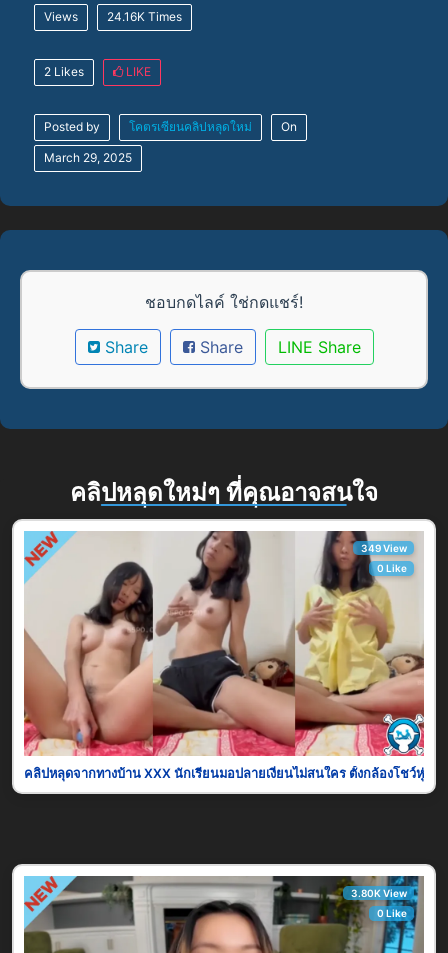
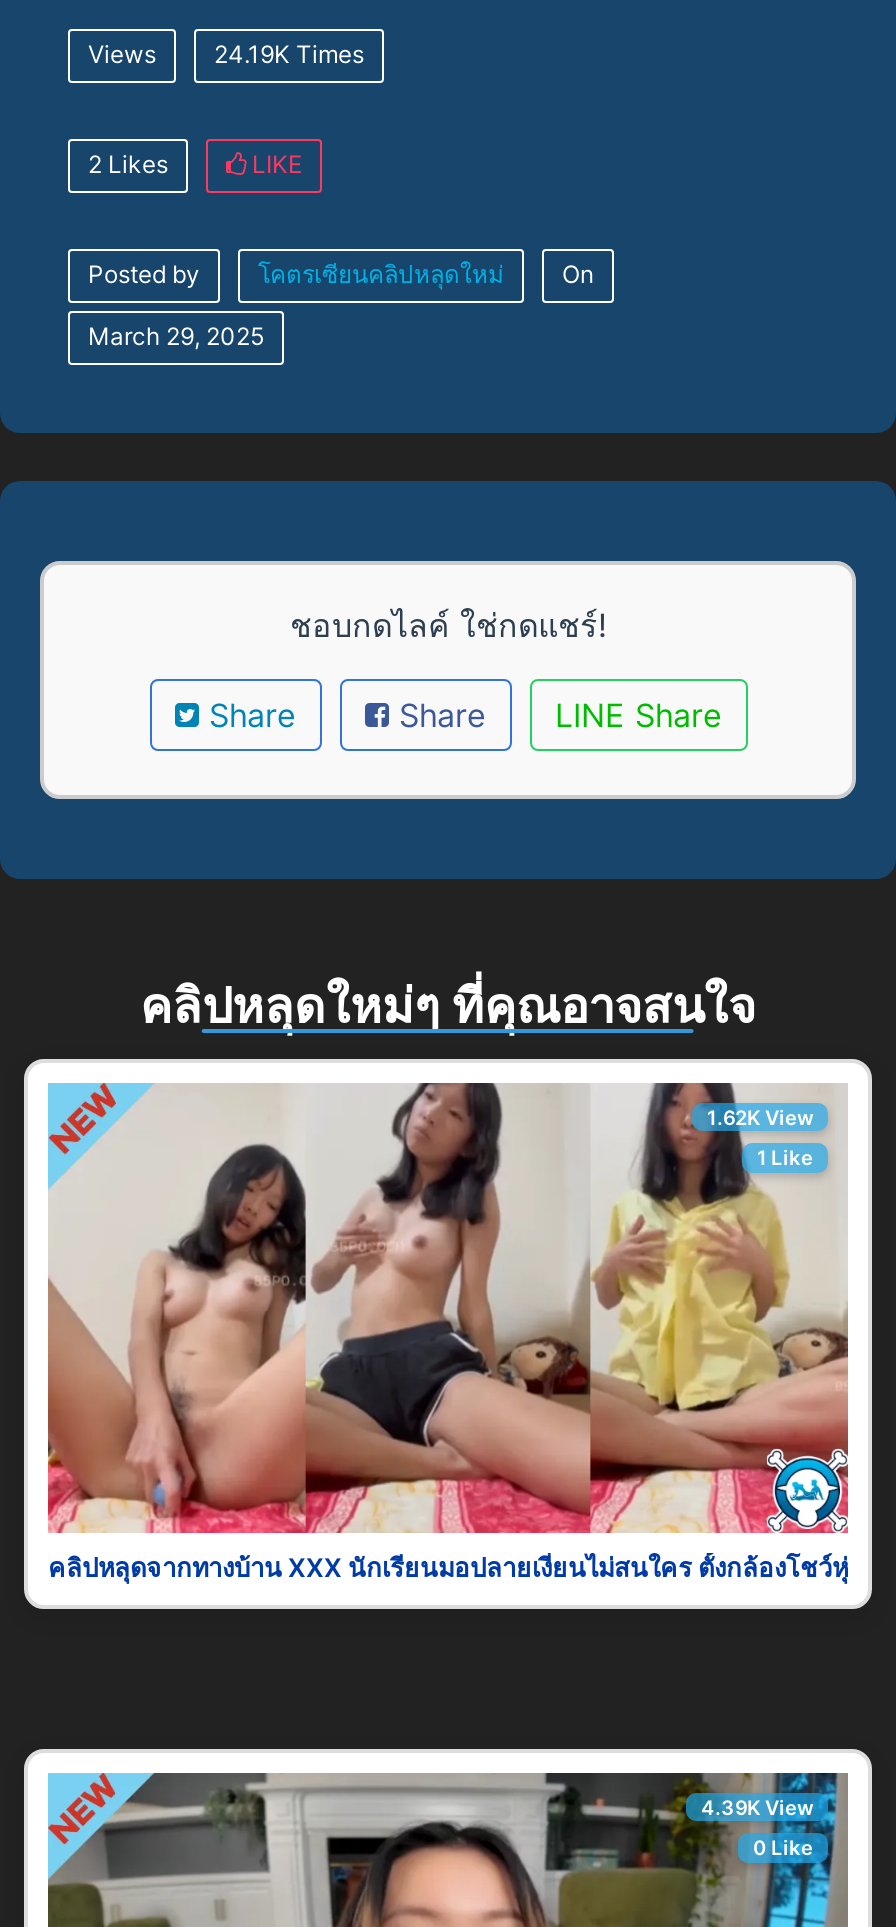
[44,9,182,24] Views 24.16K Times -> [88,39,364,69] Views 24.19K Times
[360,542,406,554] 349 View -> [707,1105,813,1129] 1.62K View
[376,562,406,574] 0 Like -> [757,1145,813,1169] 1 Like
[350,887,406,899] 3.80K View -> [701,1795,813,1819] 4.39K View

